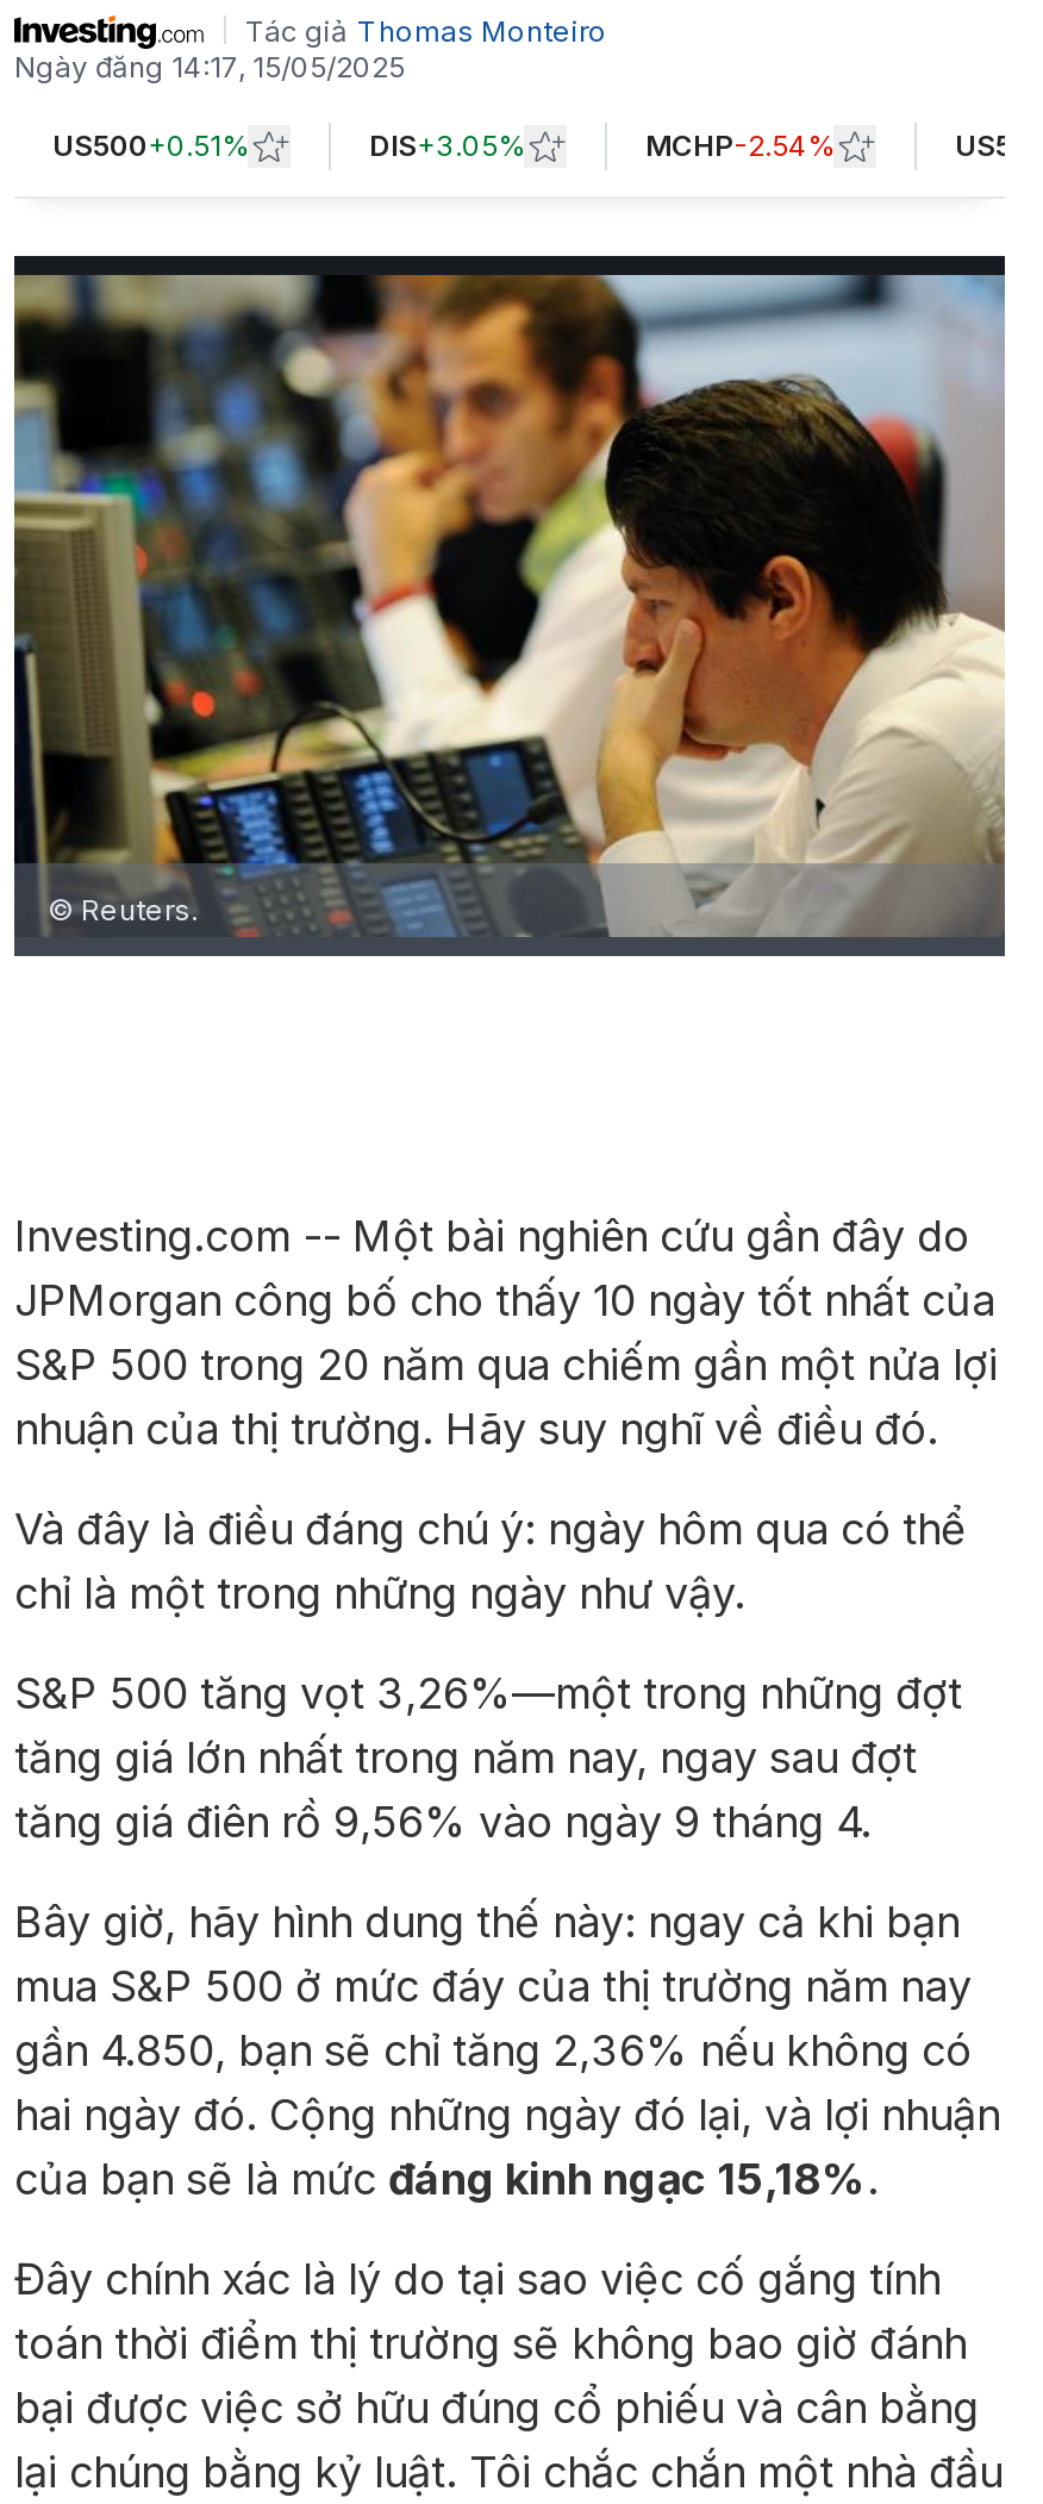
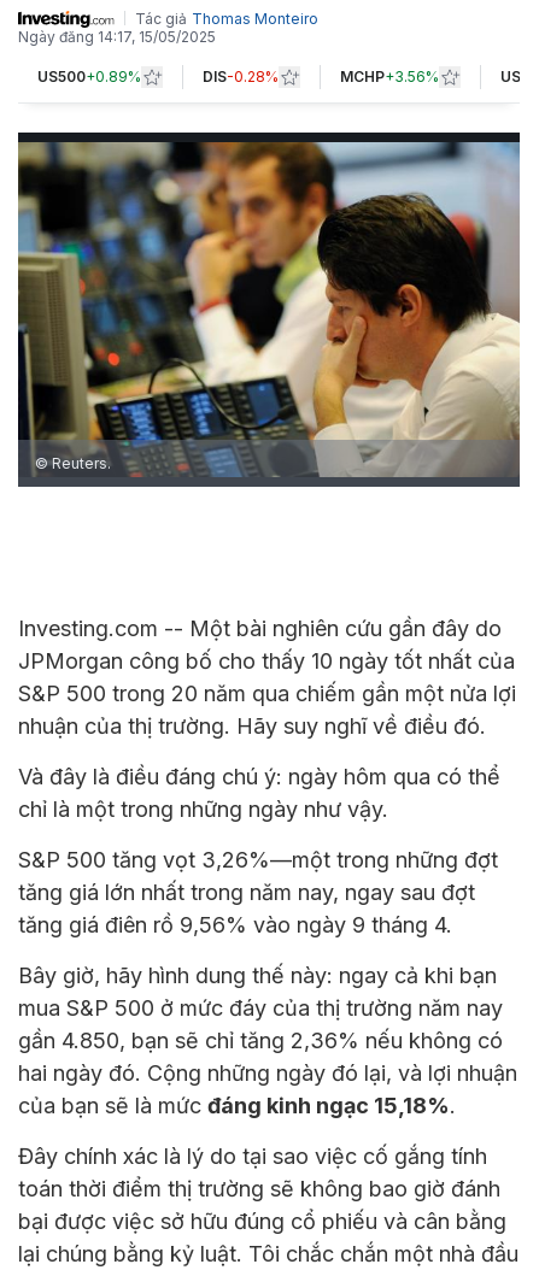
[52,127,833,163] US500+0.51% | DIS+3.05% | MCHP-2.54% -> [37,67,439,85] US500+0.89% | DIS-0.28% | MCHP+3.56%

